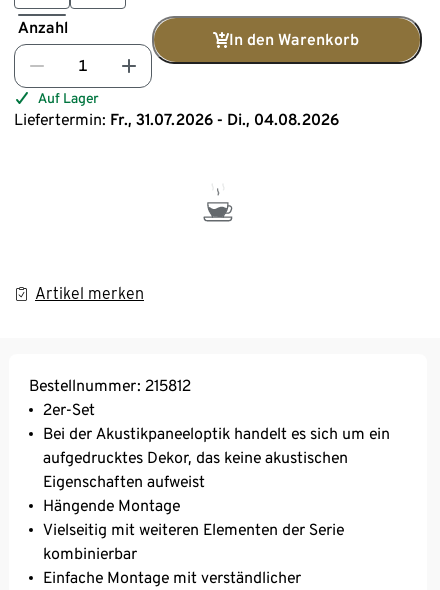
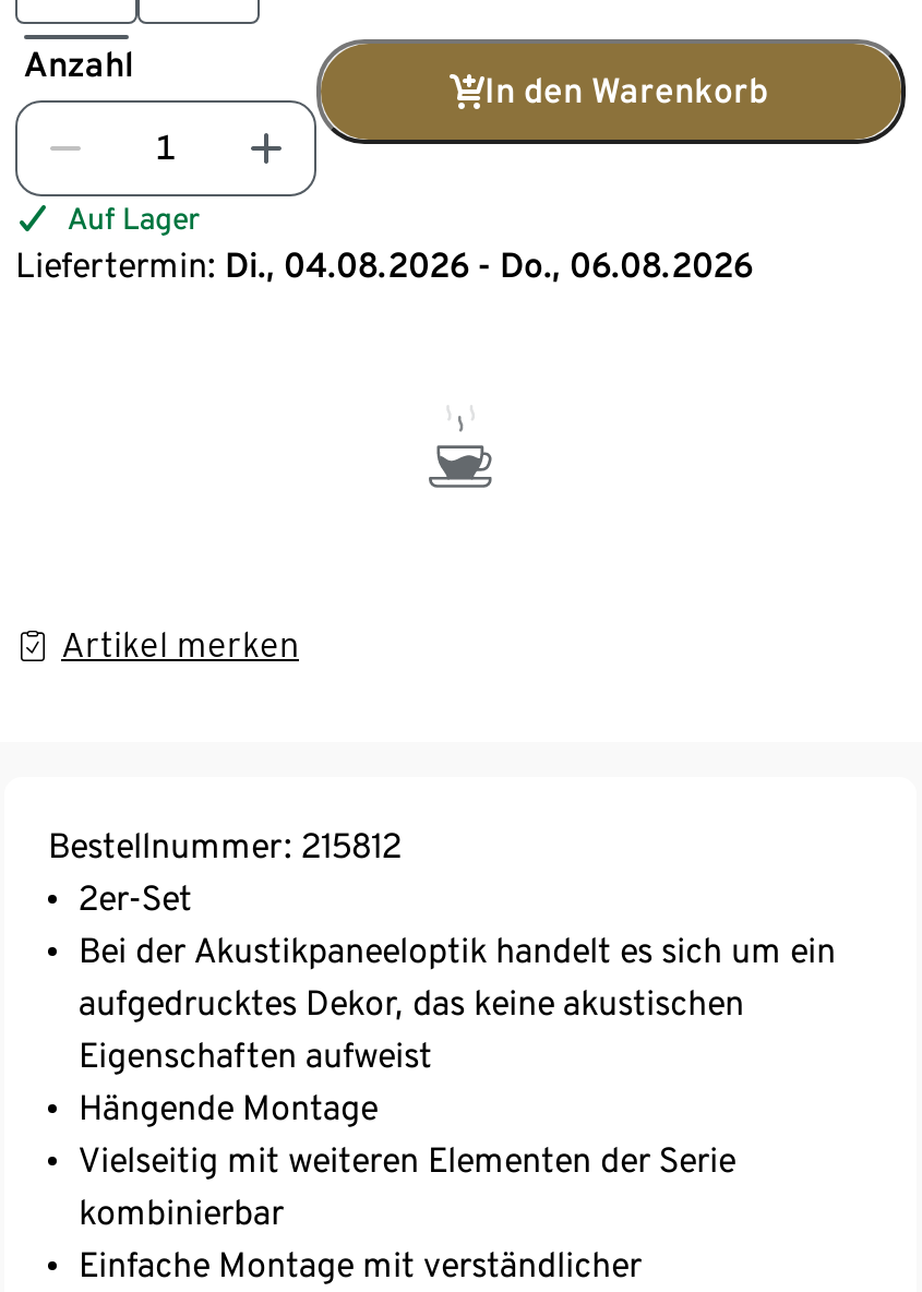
[14,110,339,129] Liefertermin: Fr., 31.07.2026 - Di., 04.08.2026 -> [15,245,753,287] Liefertermin: Di., 04.08.2026 - Do., 06.08.2026

